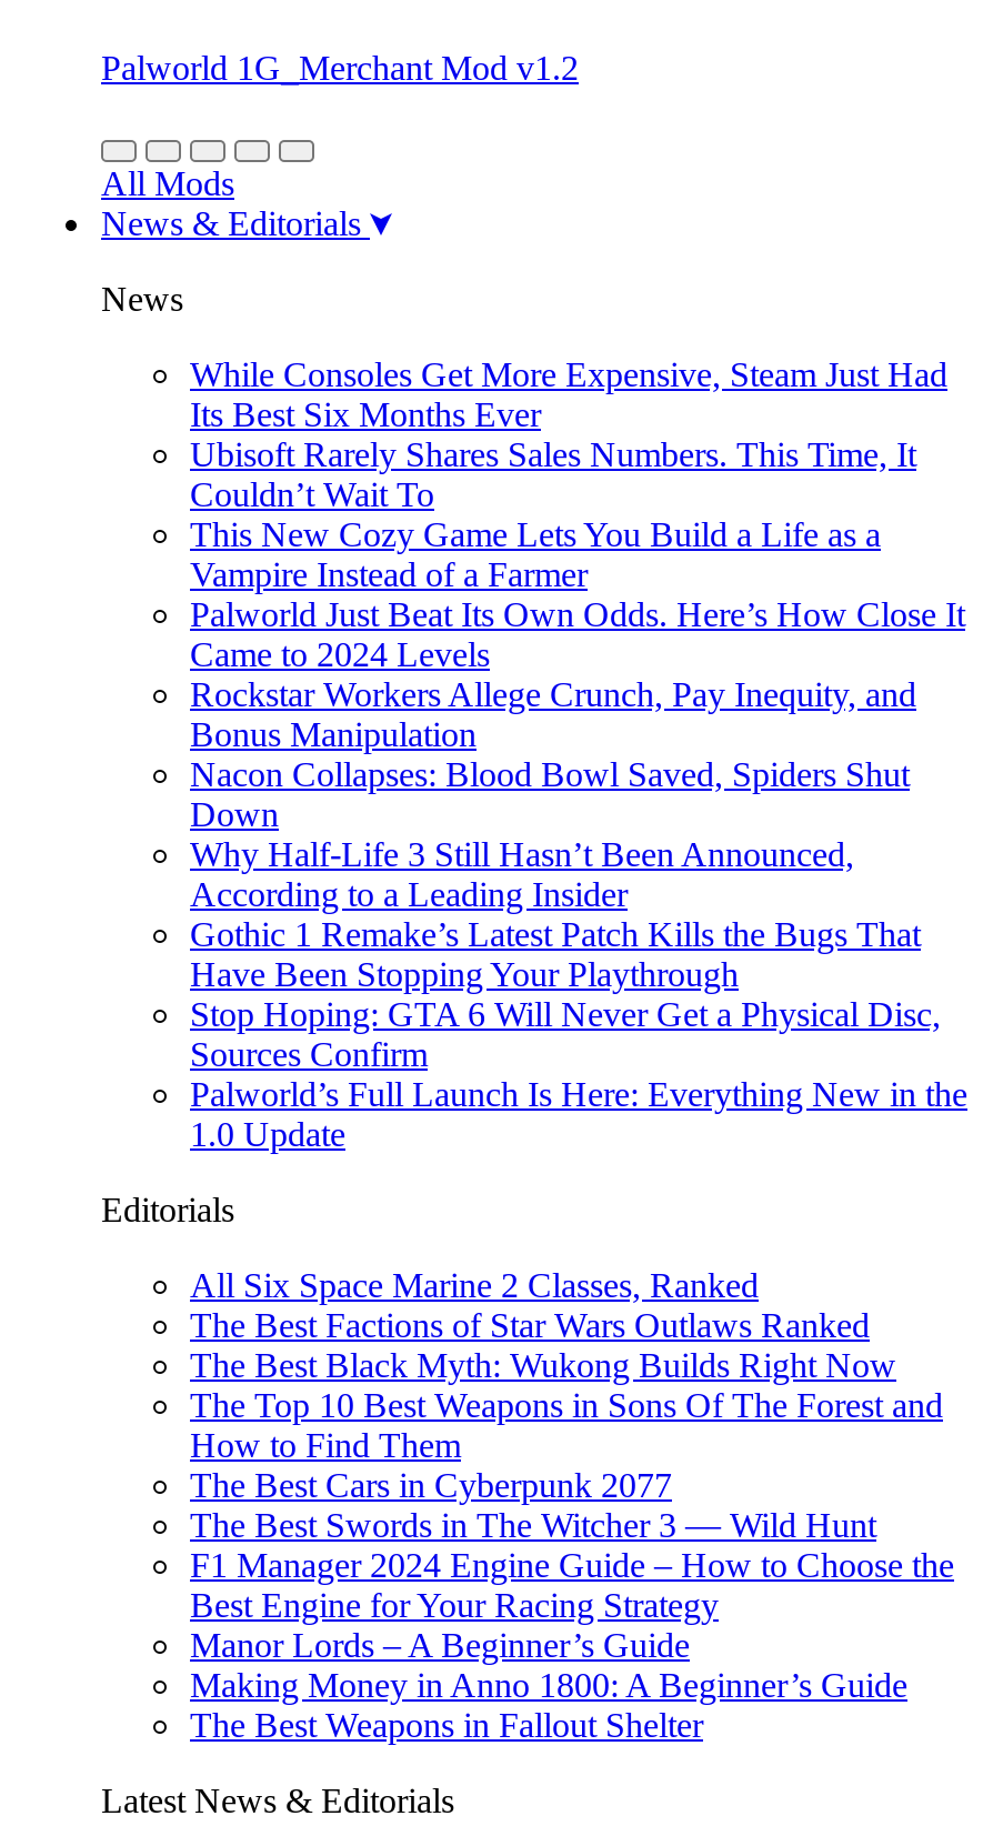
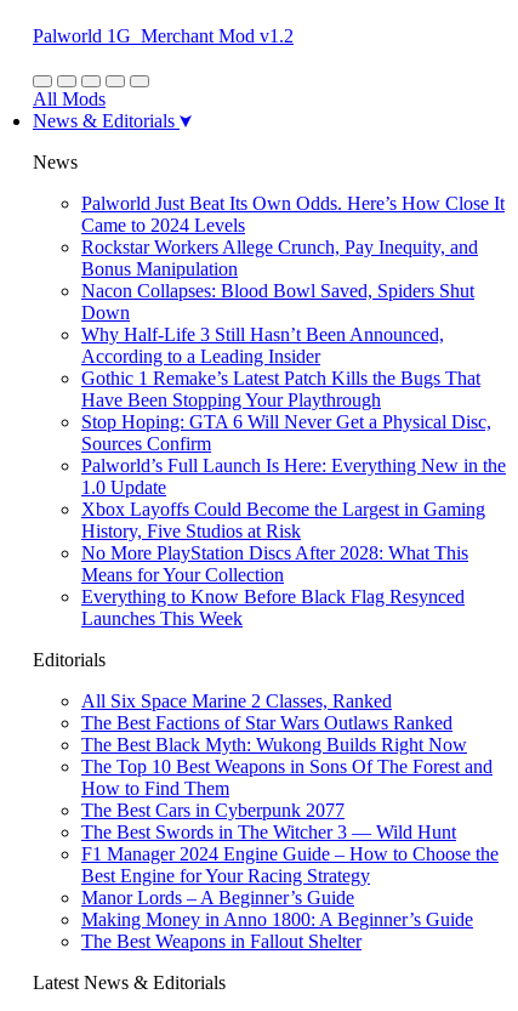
[190,355,947,593] While Consoles Get More Expensive, Steam Just Had | Its Best Six Months Ever | Ubisoft Rarely Shares Sales Numbers. This Time, It | Couldn’t Wait To | This New Cozy Game Lets You Build a Life as a | Vampire Instead of a Farmer -> none
moved [190,595,967,1153] -> [81,193,506,498]: Palworld Just Beat Its Own Odds. Here’s How Close It | Came to 2024 Levels | Rockstar Workers Allege Crunch, Pay Inequity, and | ... | Palworld’s Full Launch Is Here: Everything New in the | 1.0 Update
none -> [81,499,485,629] Xbox Layoffs Could Become the Largest in Gaming | History, Five Studios at Risk | No More PlayStation Discs After 2028: What This | Means for Your Collection | Everything to Know Before Black Flag Resynced | Launches This Week

